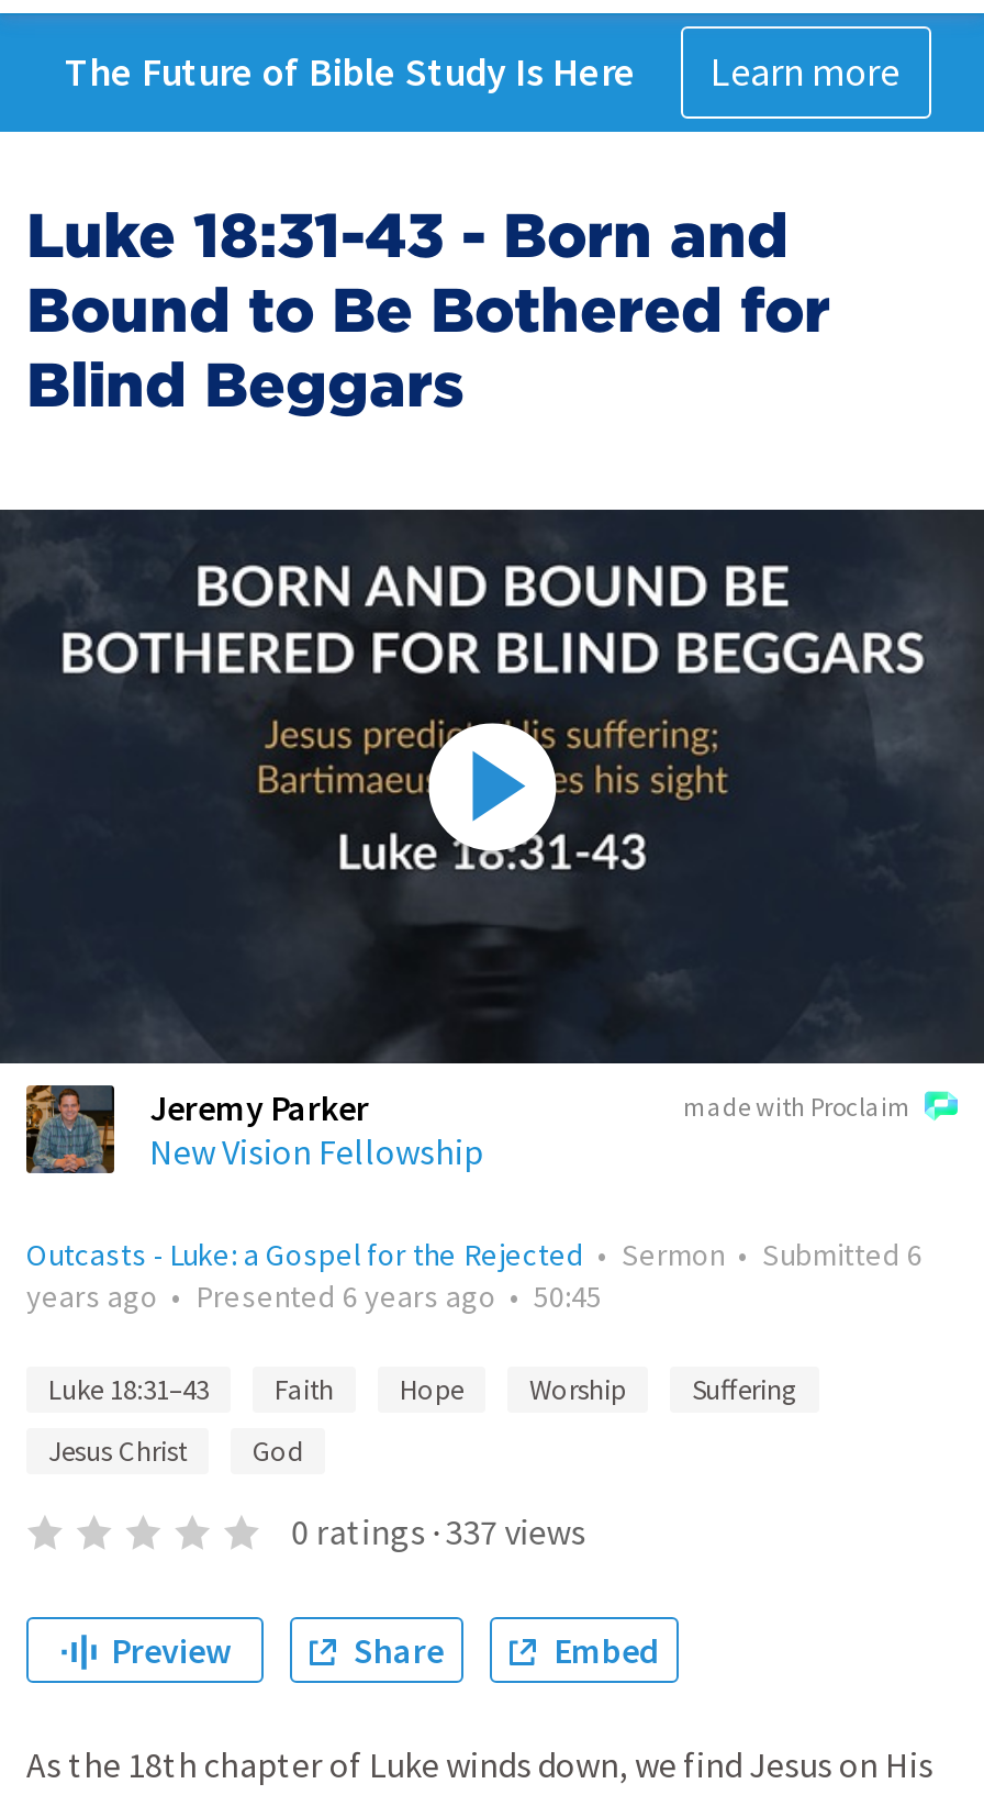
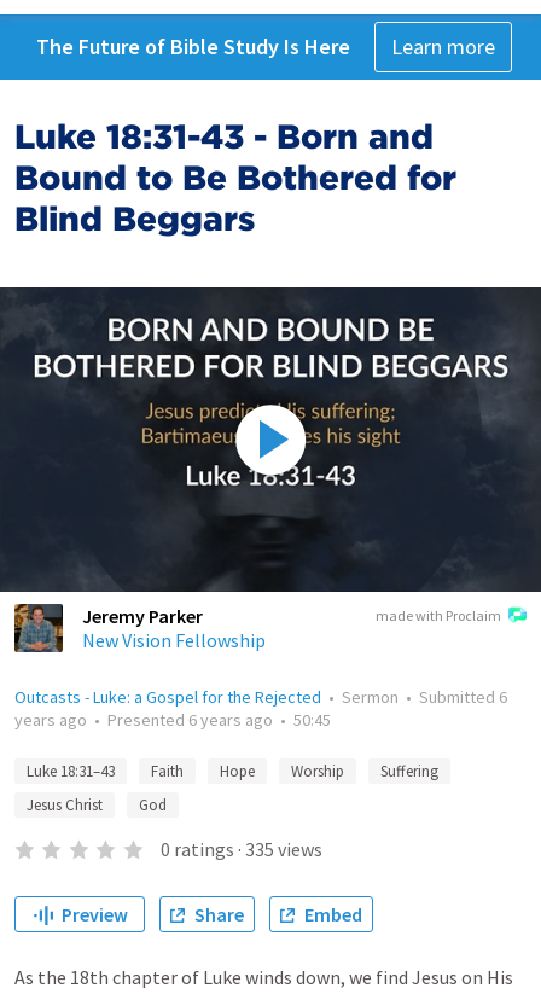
[291,1509,586,1553] 0 ratings · 337 views -> [160,837,322,861] 0 ratings · 335 views

